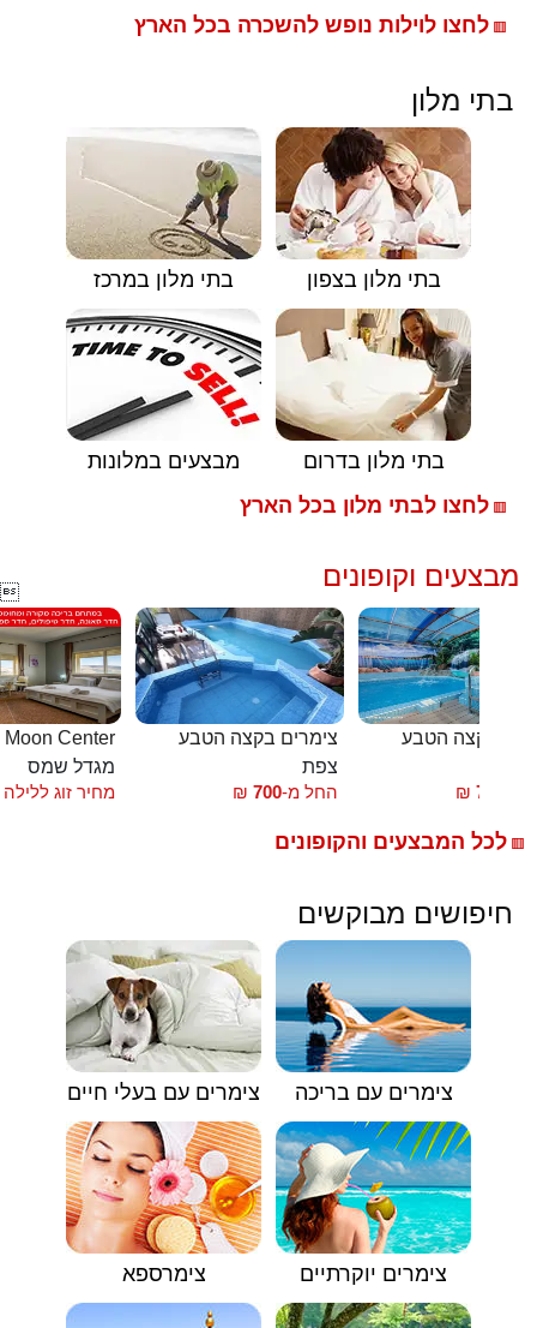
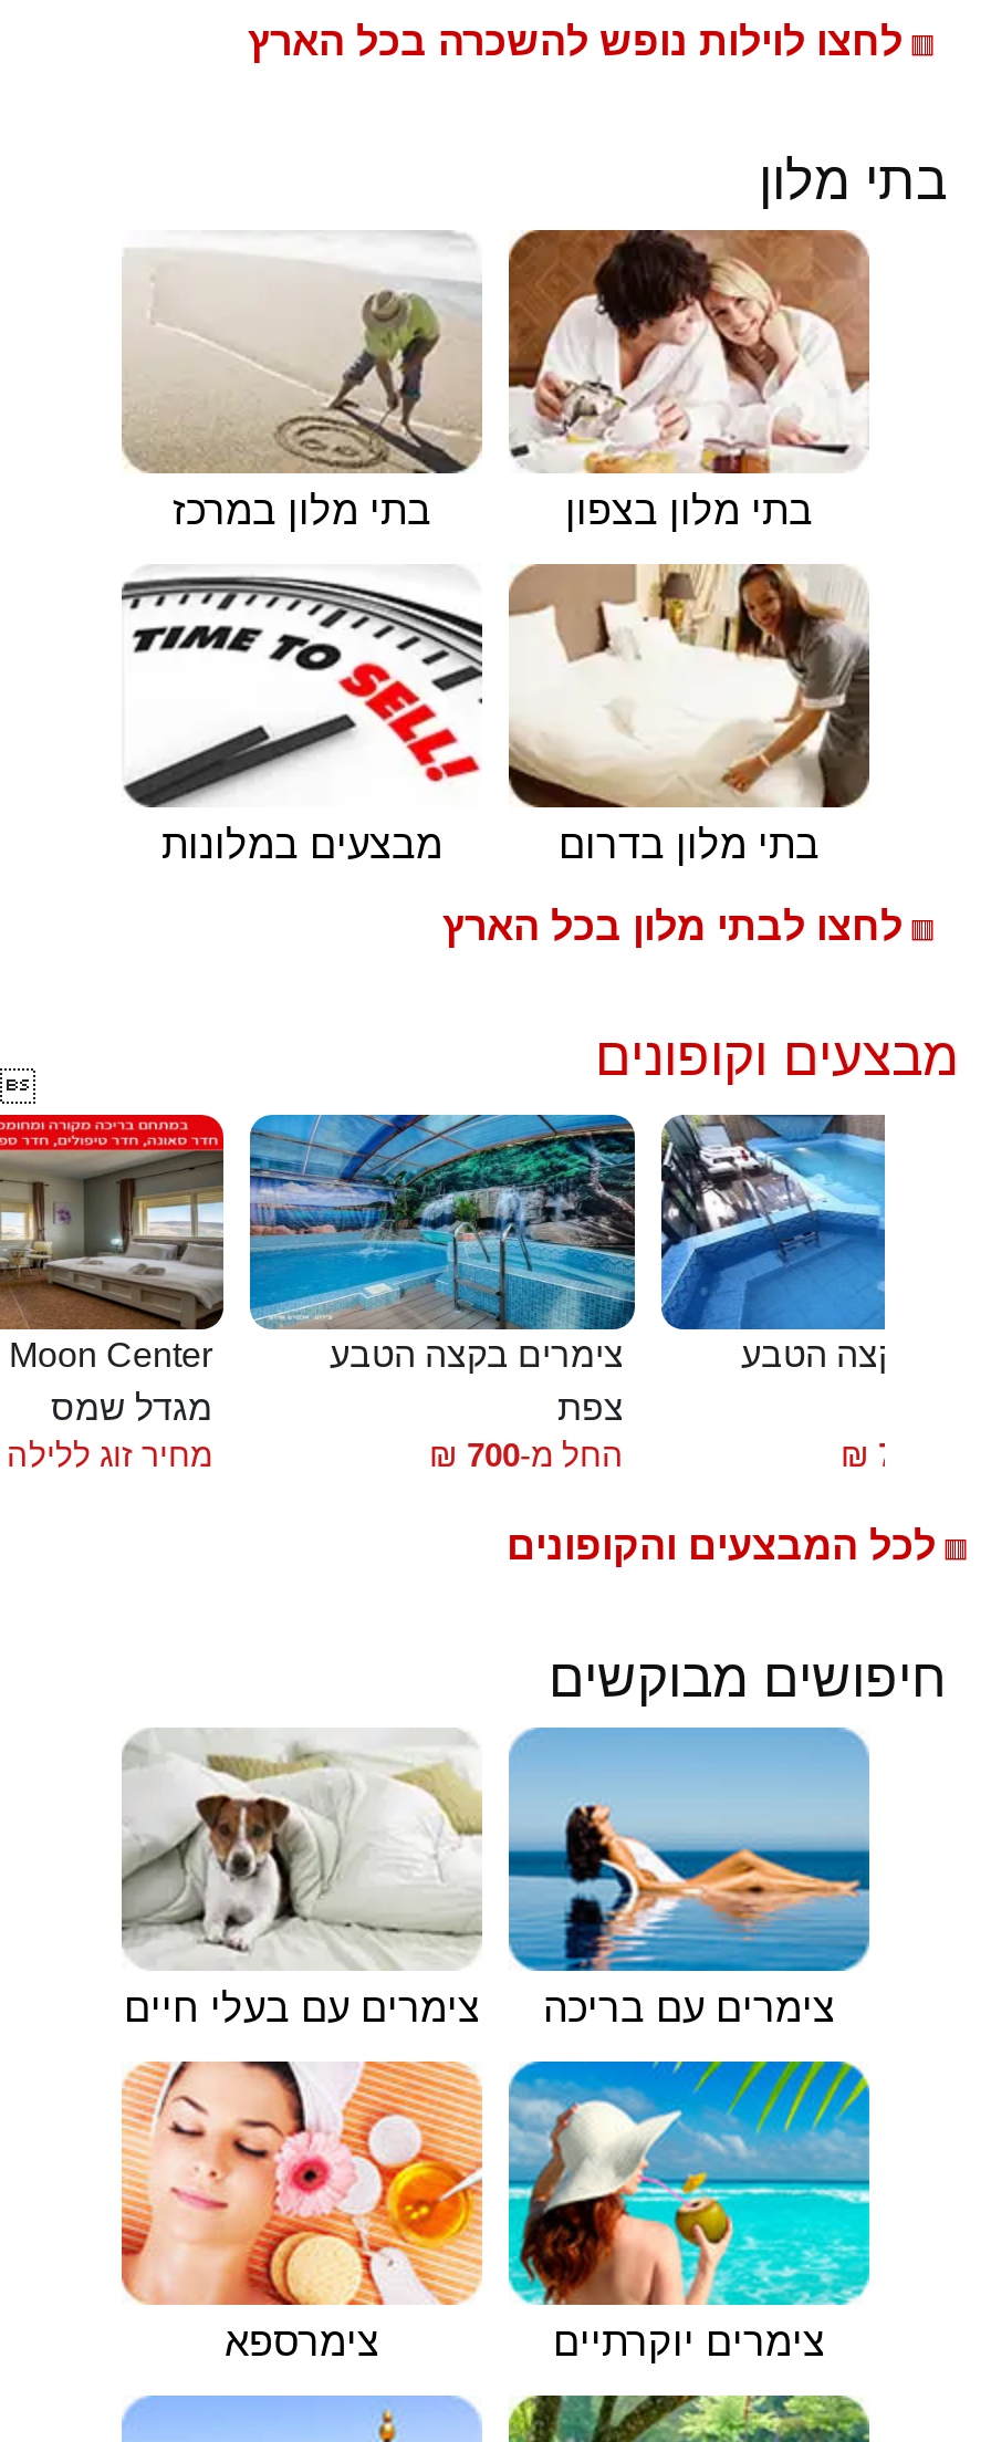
[134,606,345,725] [image] -> [248,1113,637,1332] [image]
[357,606,481,725] [image] -> [659,1113,887,1332] [image]

